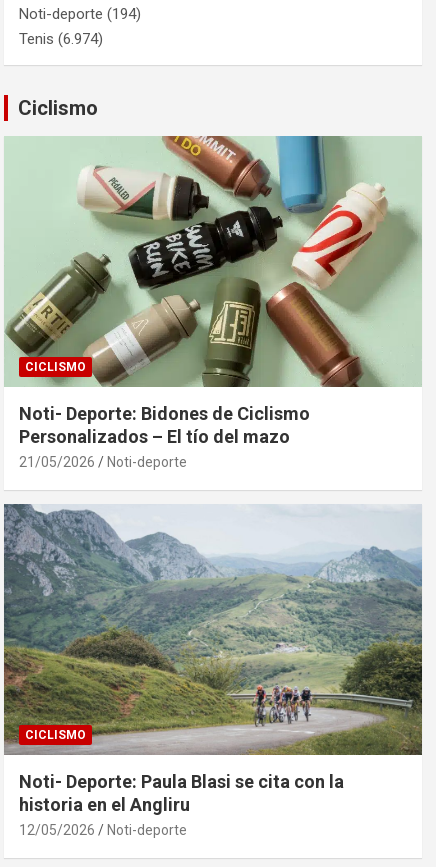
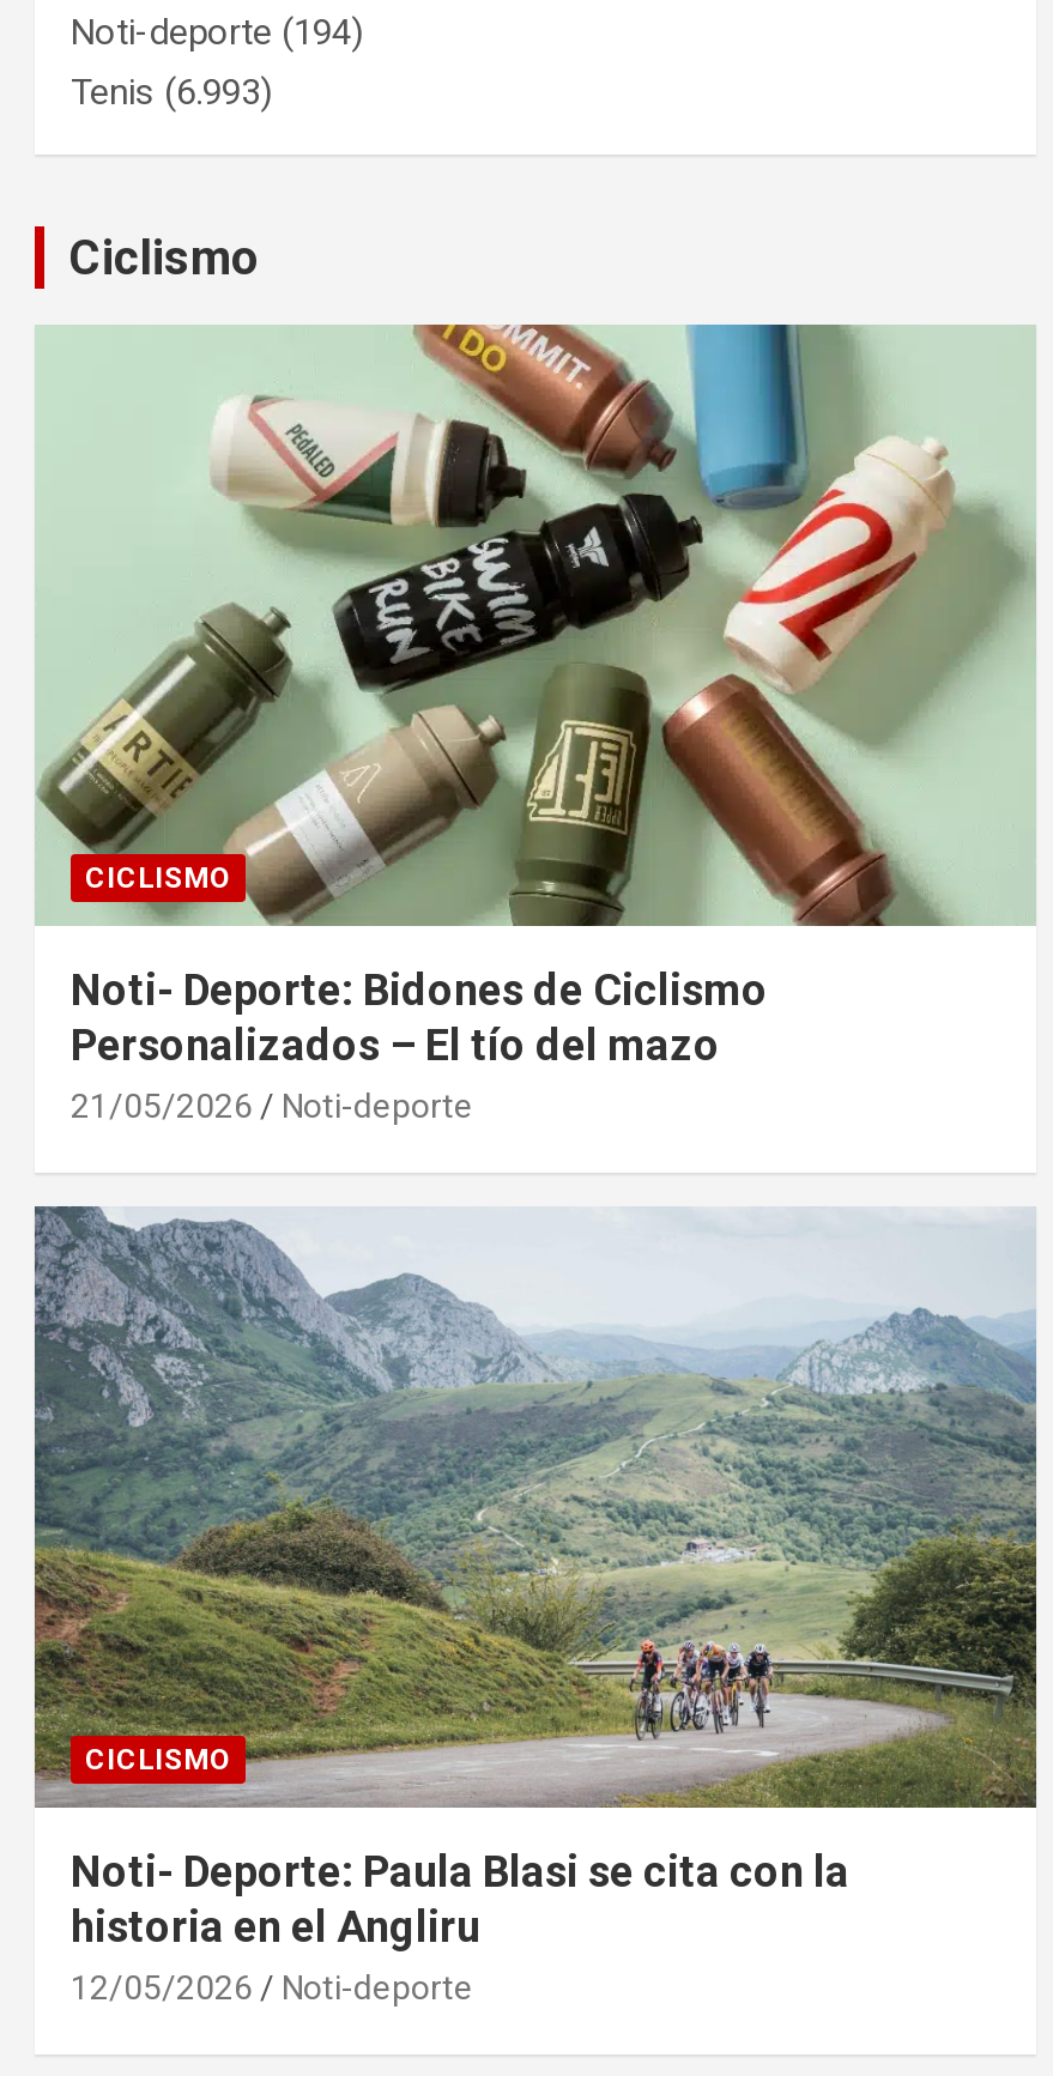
[19,30,103,48] Tenis (6.974) -> [71,71,272,114] Tenis (6.993)

